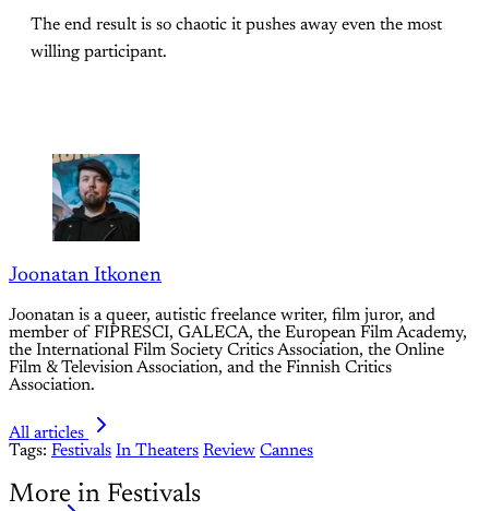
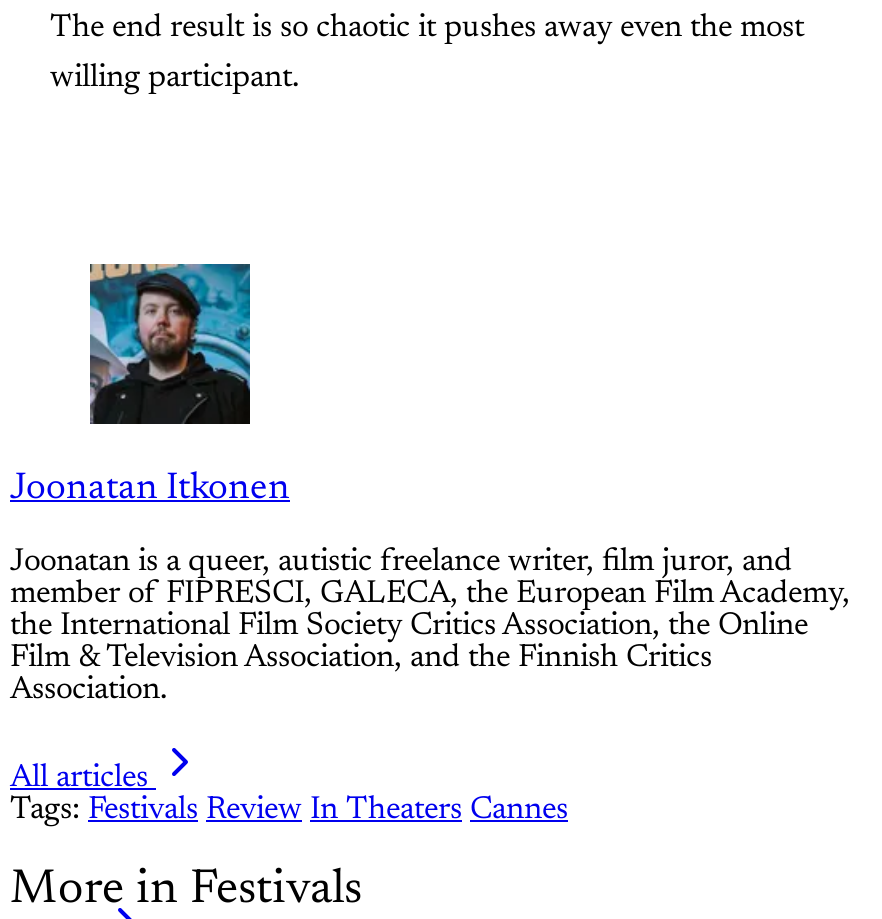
[9,442,313,460] Tags: Festivals In Theaters Review Cannes -> [10,793,568,825] Tags: Festivals Review In Theaters Cannes

